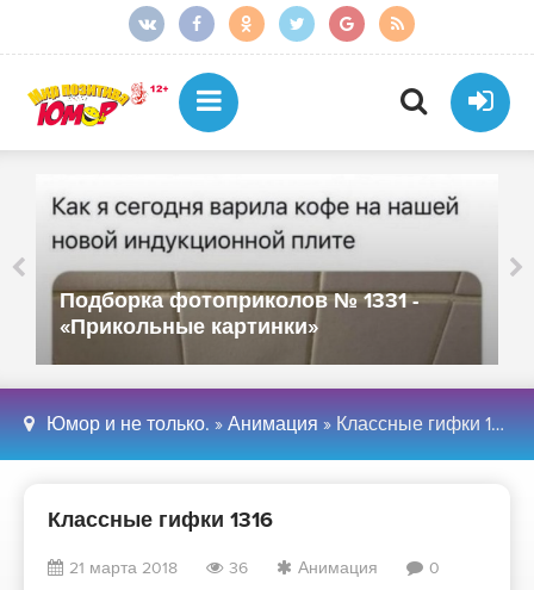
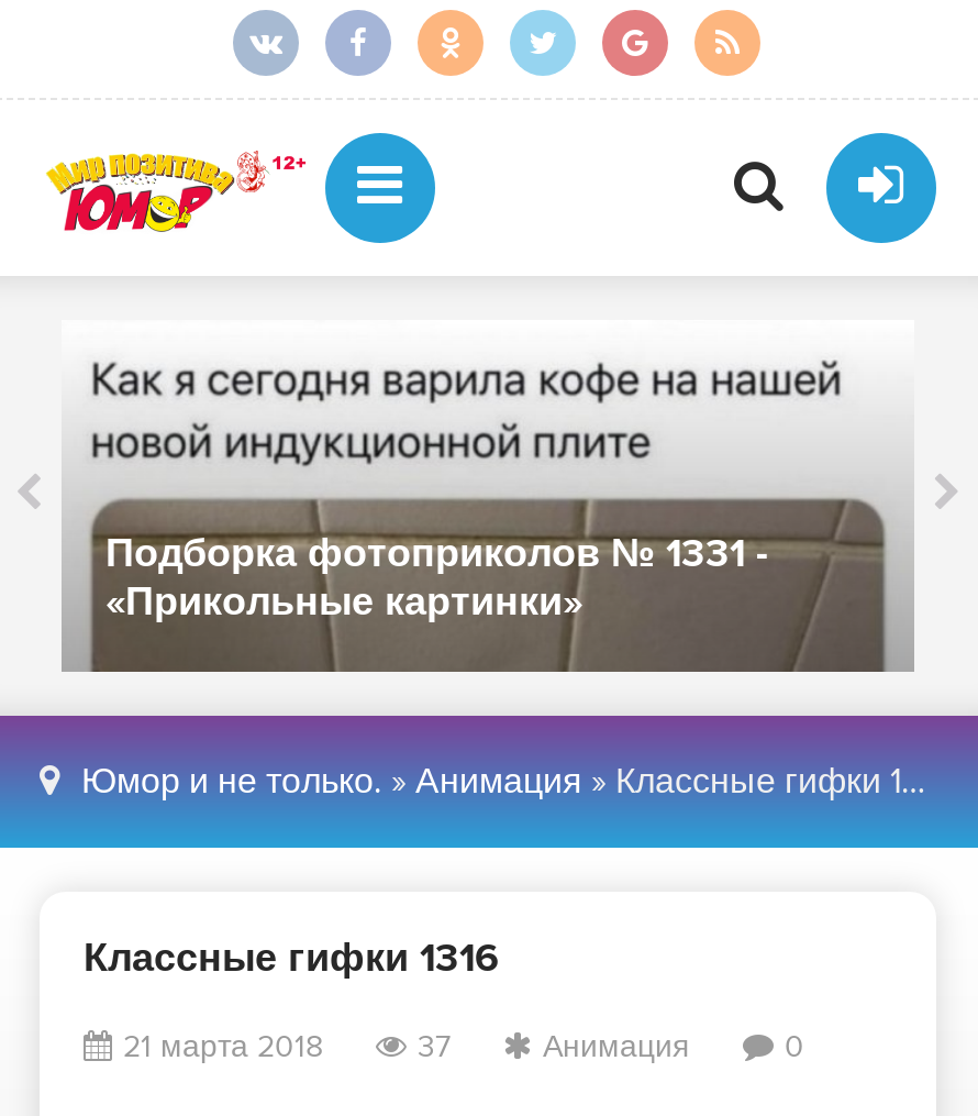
[229,558,248,578] 36 -> [418,1028,451,1065] 37

